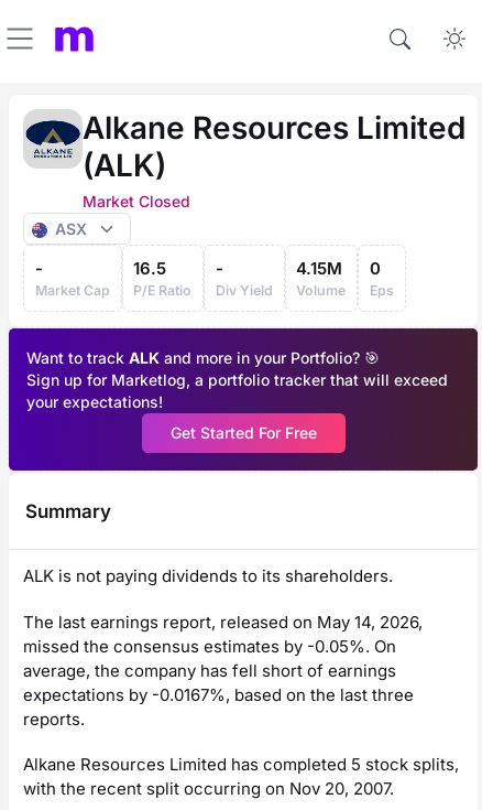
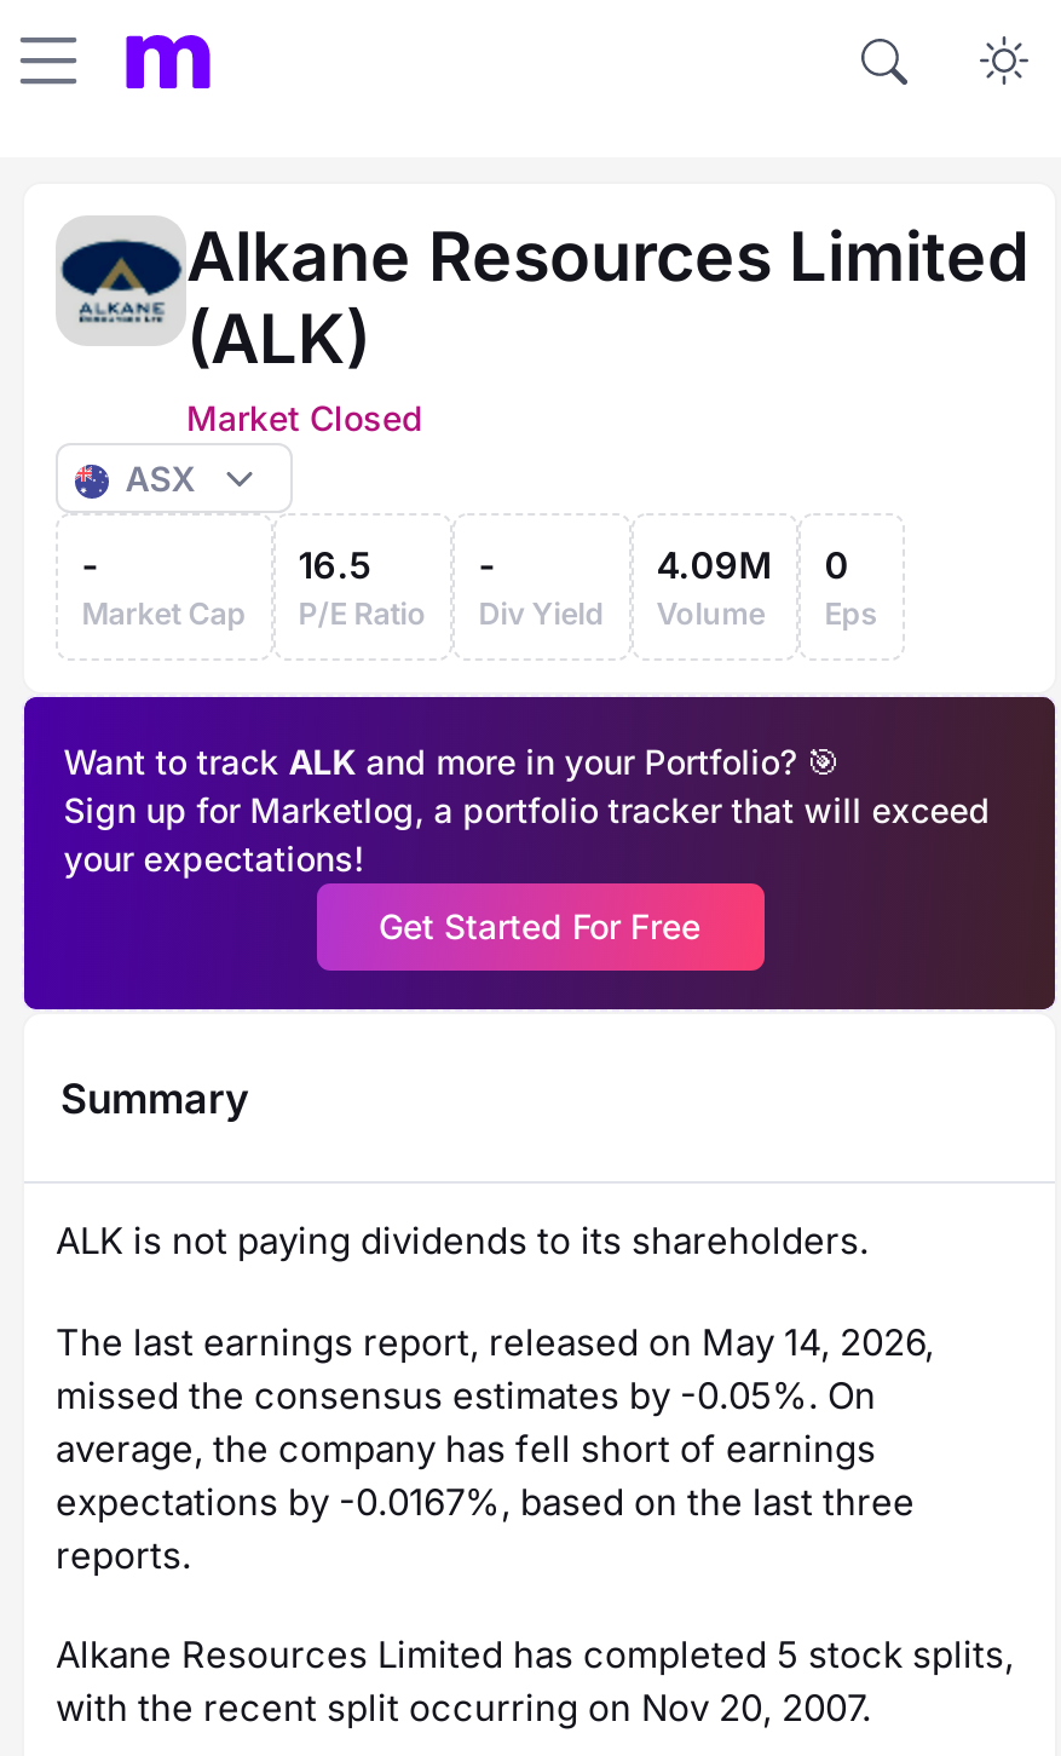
[296,258,381,278] 4.15M 0 -> [656,543,849,587] 4.09M 0

